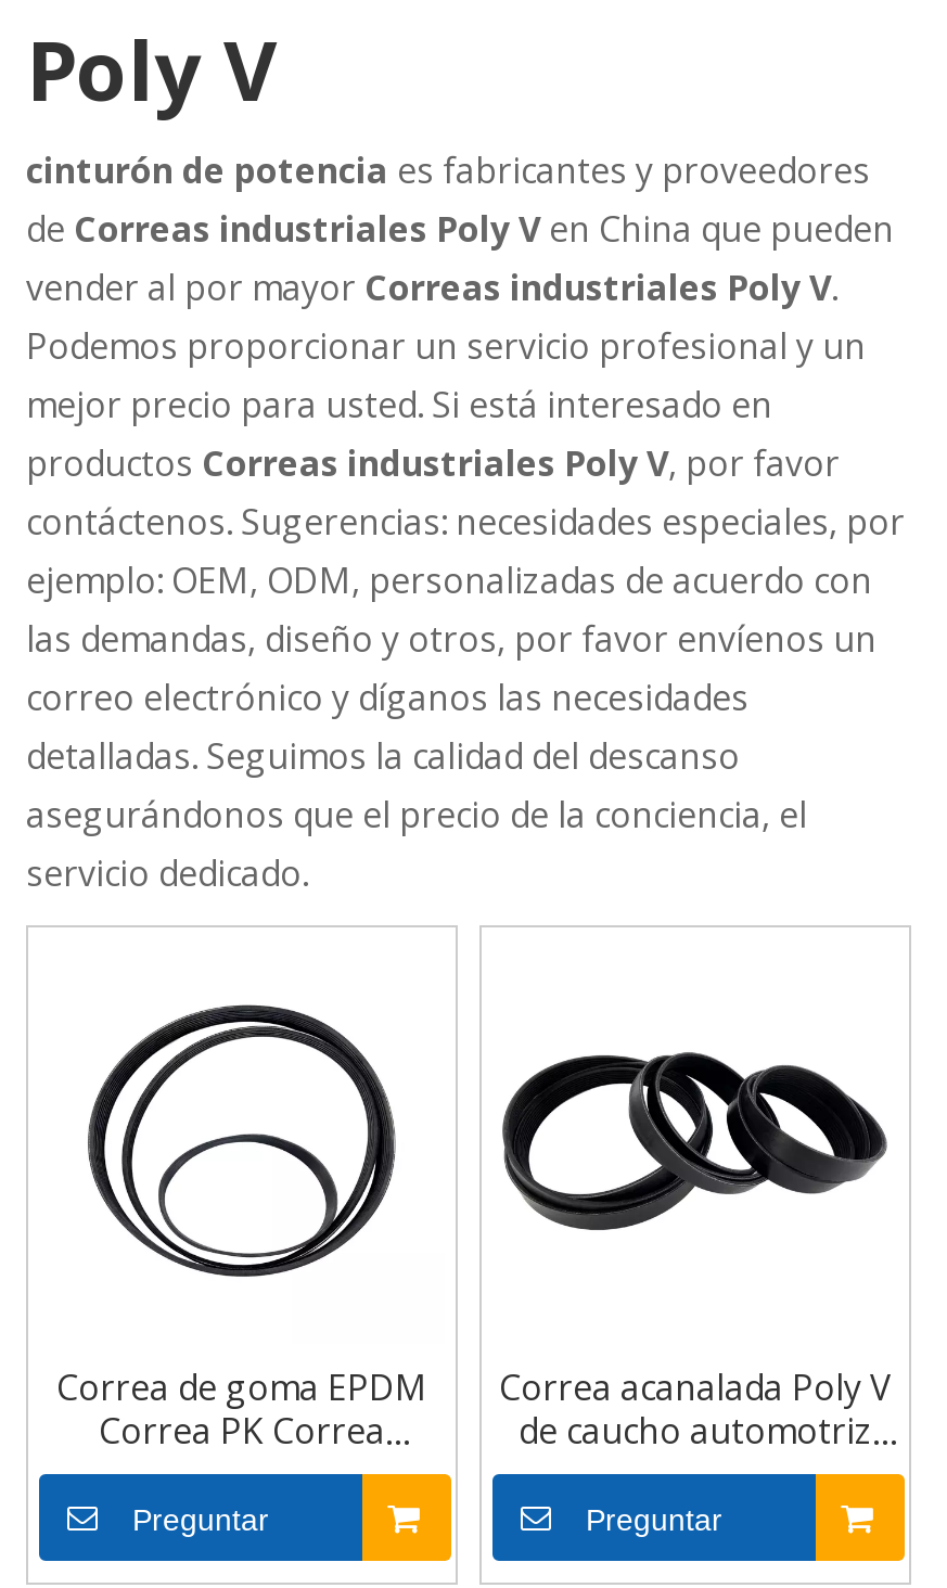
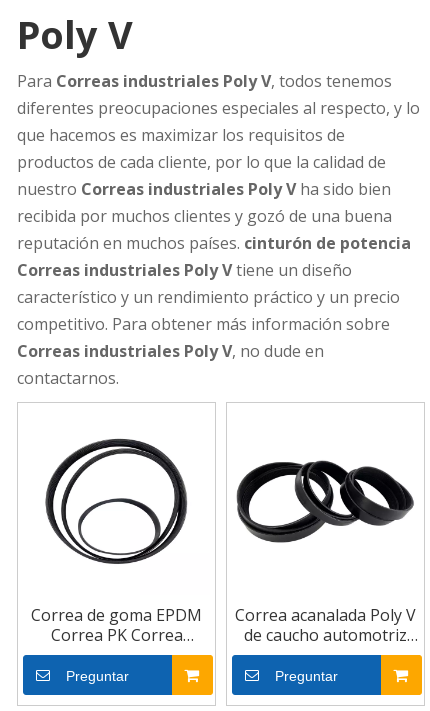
[26,148,905,898] cinturón de potencia es fabricantes y proveedores | de Correas industriales Poly V en China que pueden | vender al por mayor Correas industriales Poly V. | Podemos proporcionar un servicio profesional y un | mejor precio para usted. Si está interesado en | productos Correas industriales Poly V, por favor | contáctenos. Sugerencias: necesidades especiales, por | ejemplo: OEM, ODM, personalizadas de acuerdo con | las demandas, diseño y otros, por favor envíenos un | correo electrónico y díganos las necesidades | detalladas. Seguimos la calidad del descanso | asegurándonos que el precio de la conciencia, el | servicio dedicado. -> [17,70,420,389] Para Correas industriales Poly V, todos tenemos | diferentes preocupaciones especiales al respecto, y lo | que hacemos es maximizar los requisitos de | productos de cada cliente, por lo que la calidad de | nuestro Correas industriales Poly V ha sido bien | recibida por muchos clientes y gozó de una buena | reputación en muchos países. cinturón de potencia | Correas industriales Poly V tiene un diseño | característico y un rendimiento práctico y un precio | competitivo. Para obtener más información sobre | Correas industriales Poly V, no dude en | contactarnos.

